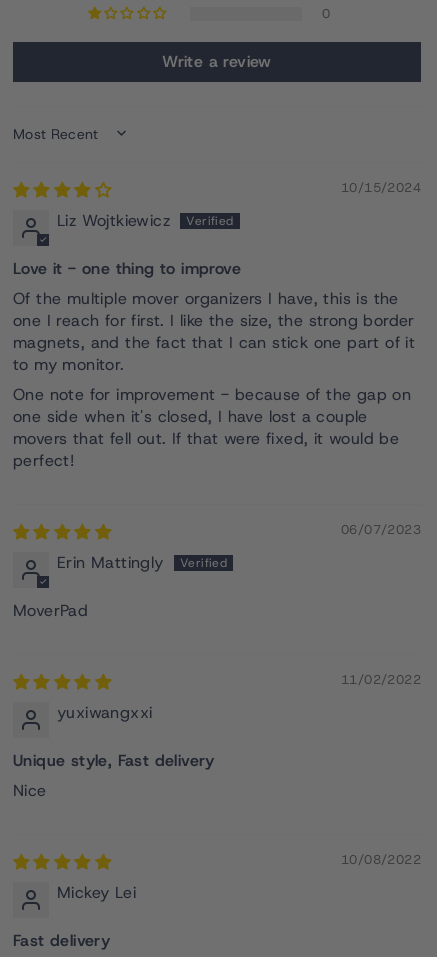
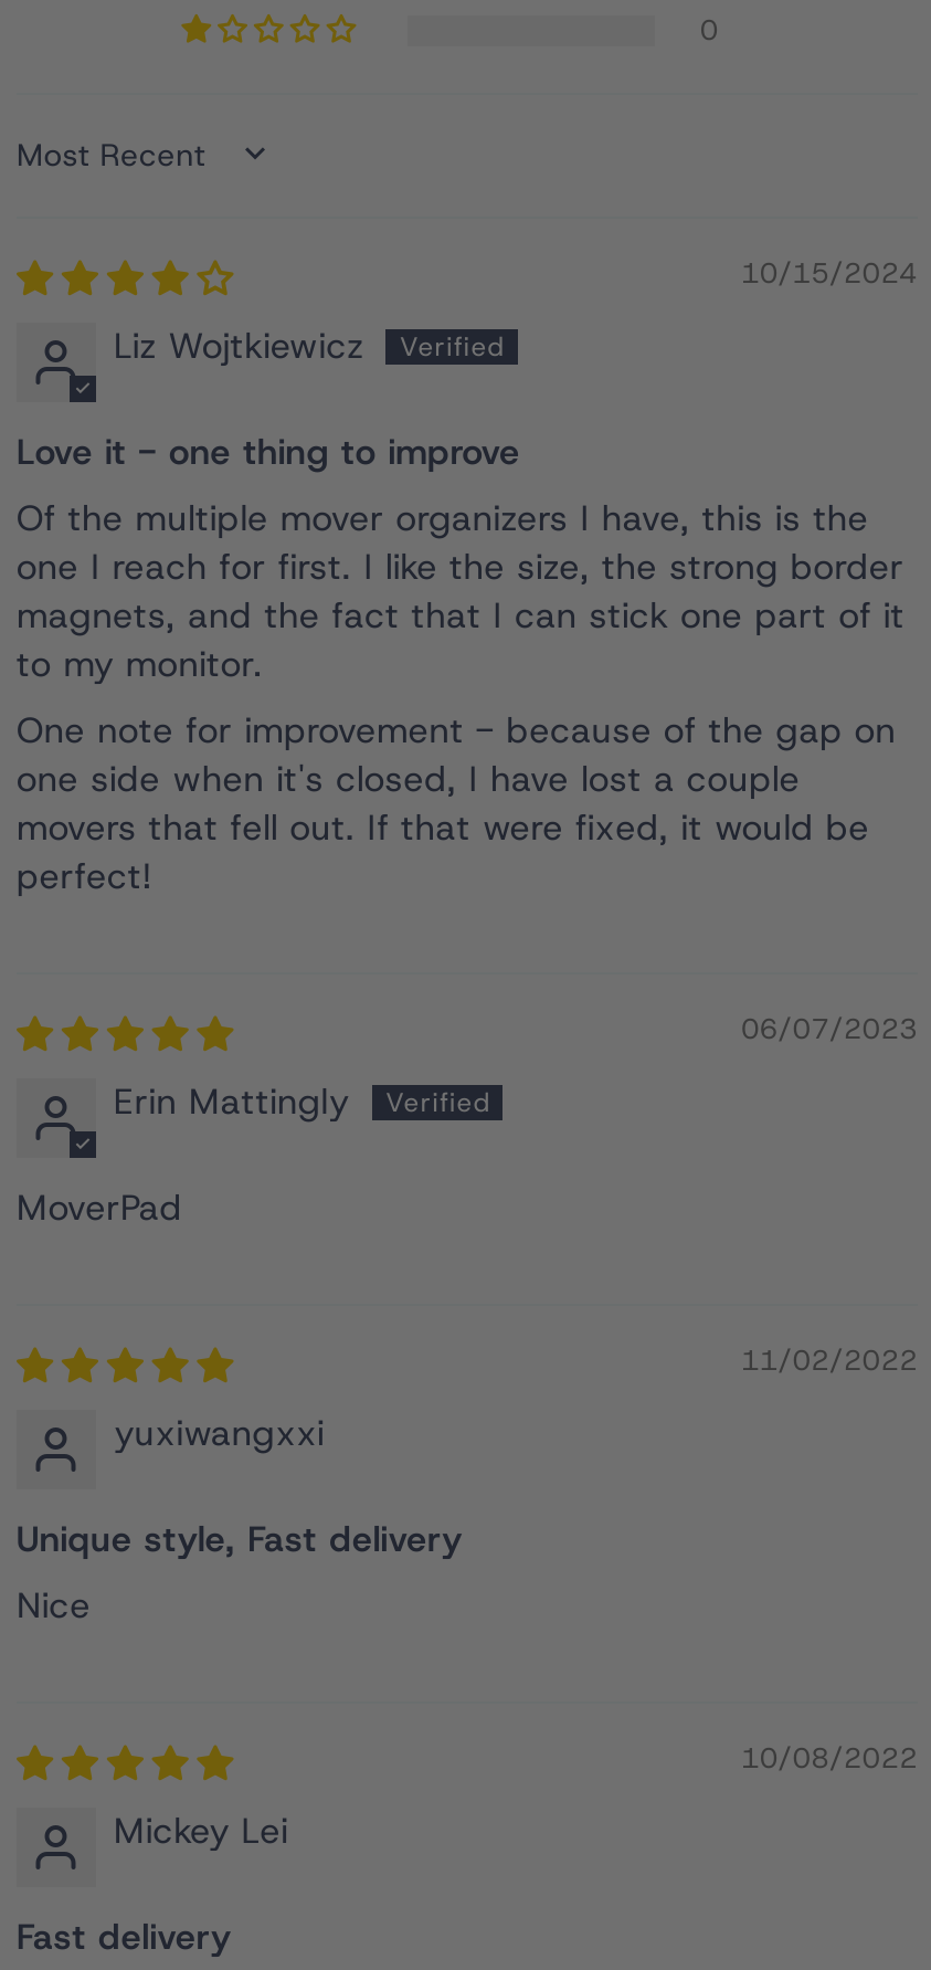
[162,51,272,72] Write a review -> none

